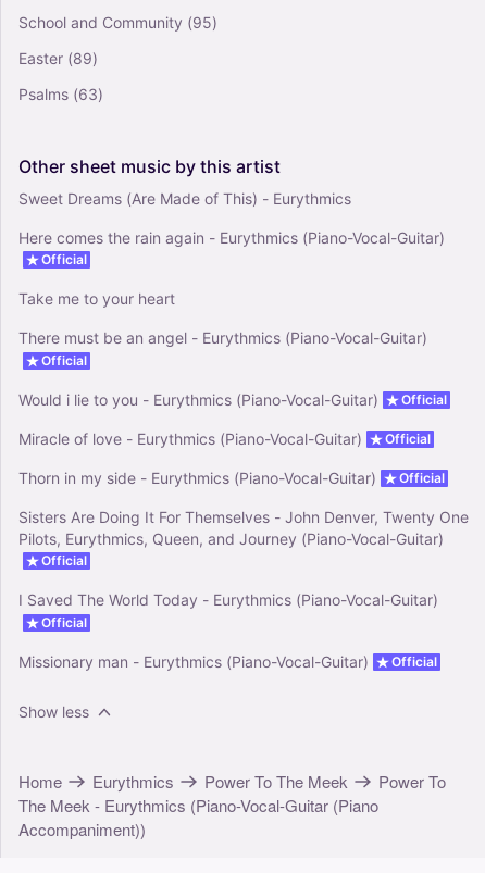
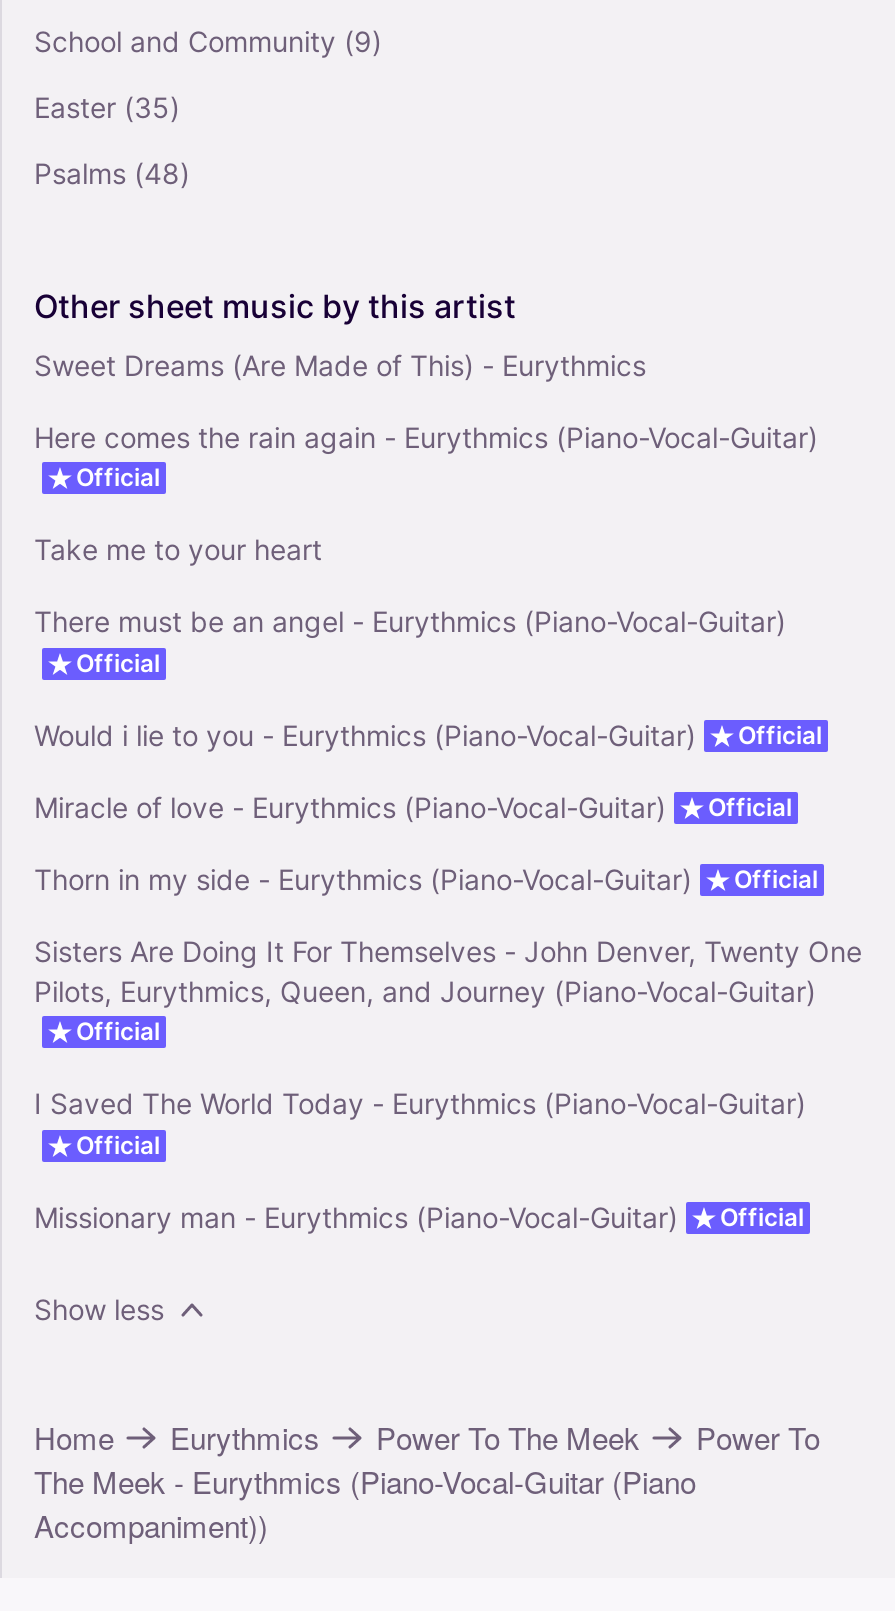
[18,13,217,32] School and Community (95) -> [34,25,382,59] School and Community (9)
[18,49,98,68] Easter (89) -> [34,91,180,125] Easter (35)
[18,85,103,104] Psalms (63) -> [34,157,190,191] Psalms (48)

